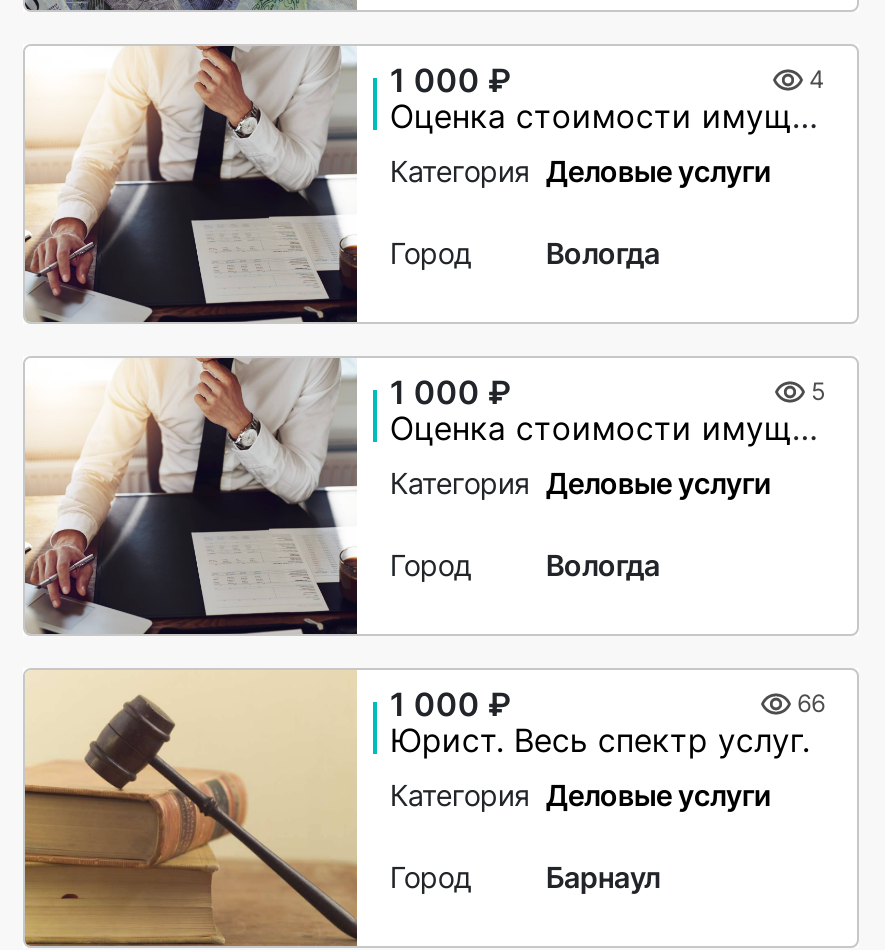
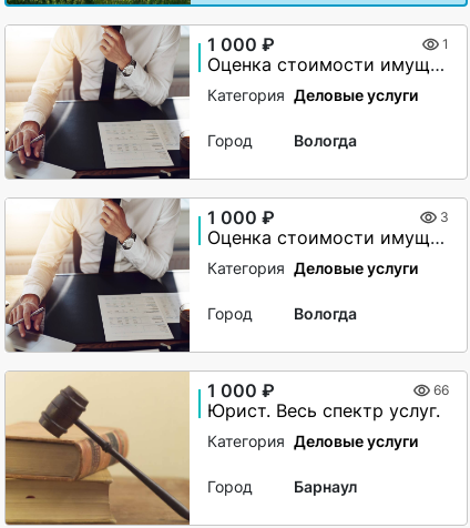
[803,64,825,94] 4 -> [439,35,449,52] 1
[805,376,825,406] 5 -> [437,209,449,225] 3

